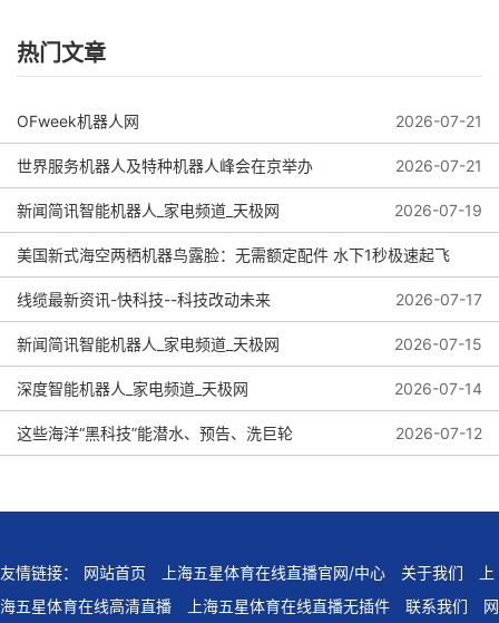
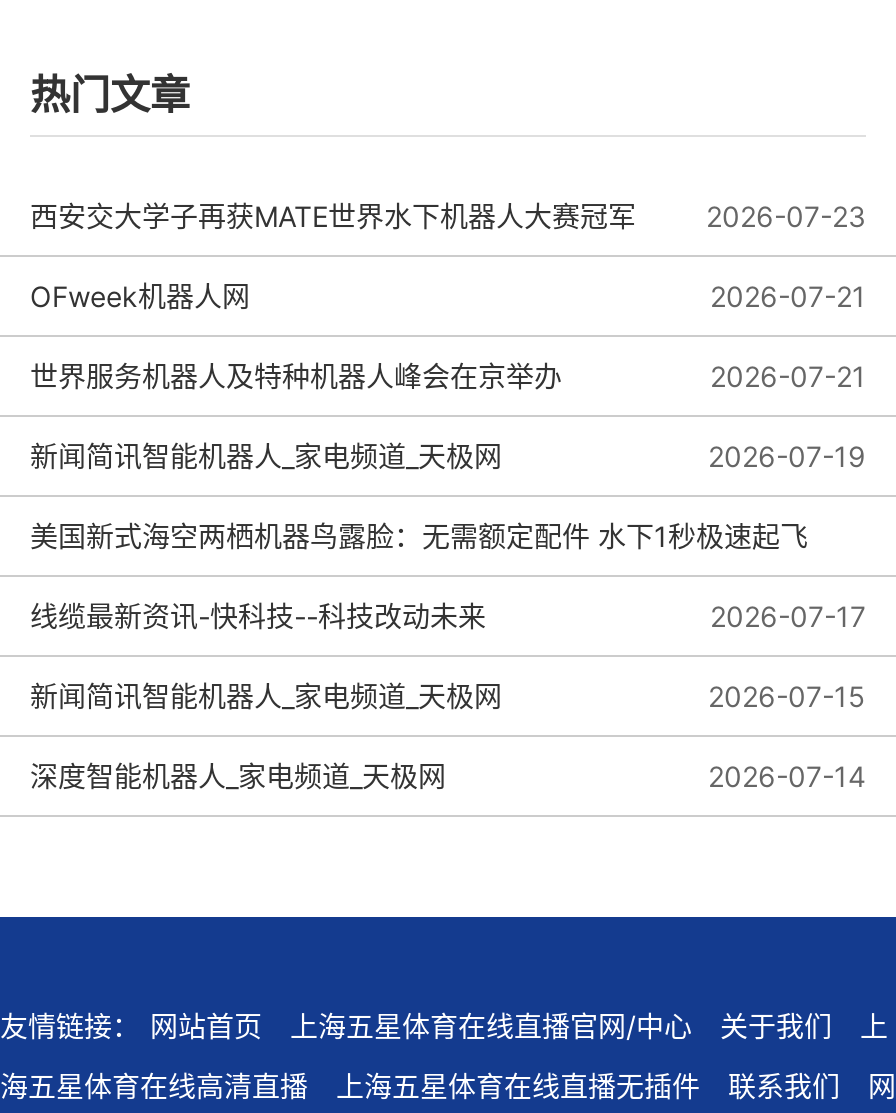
none -> [30,199,866,233] 西安交大学子再获MATE世界水下机器人大赛冠军 | 2026-07-23
moved [17,111,482,398] -> [30,279,866,793]: OFweek机器人网 | 2026-07-21 | 世界服务机器人及特种机器人峰会在京举办 | ... | 深度智能机器人_家电频道_天极网 | 2026-07-14
[17,424,482,442] 这些海洋“黑科技”能潜水、预告、洗巨轮 | 2026-07-12 -> none

